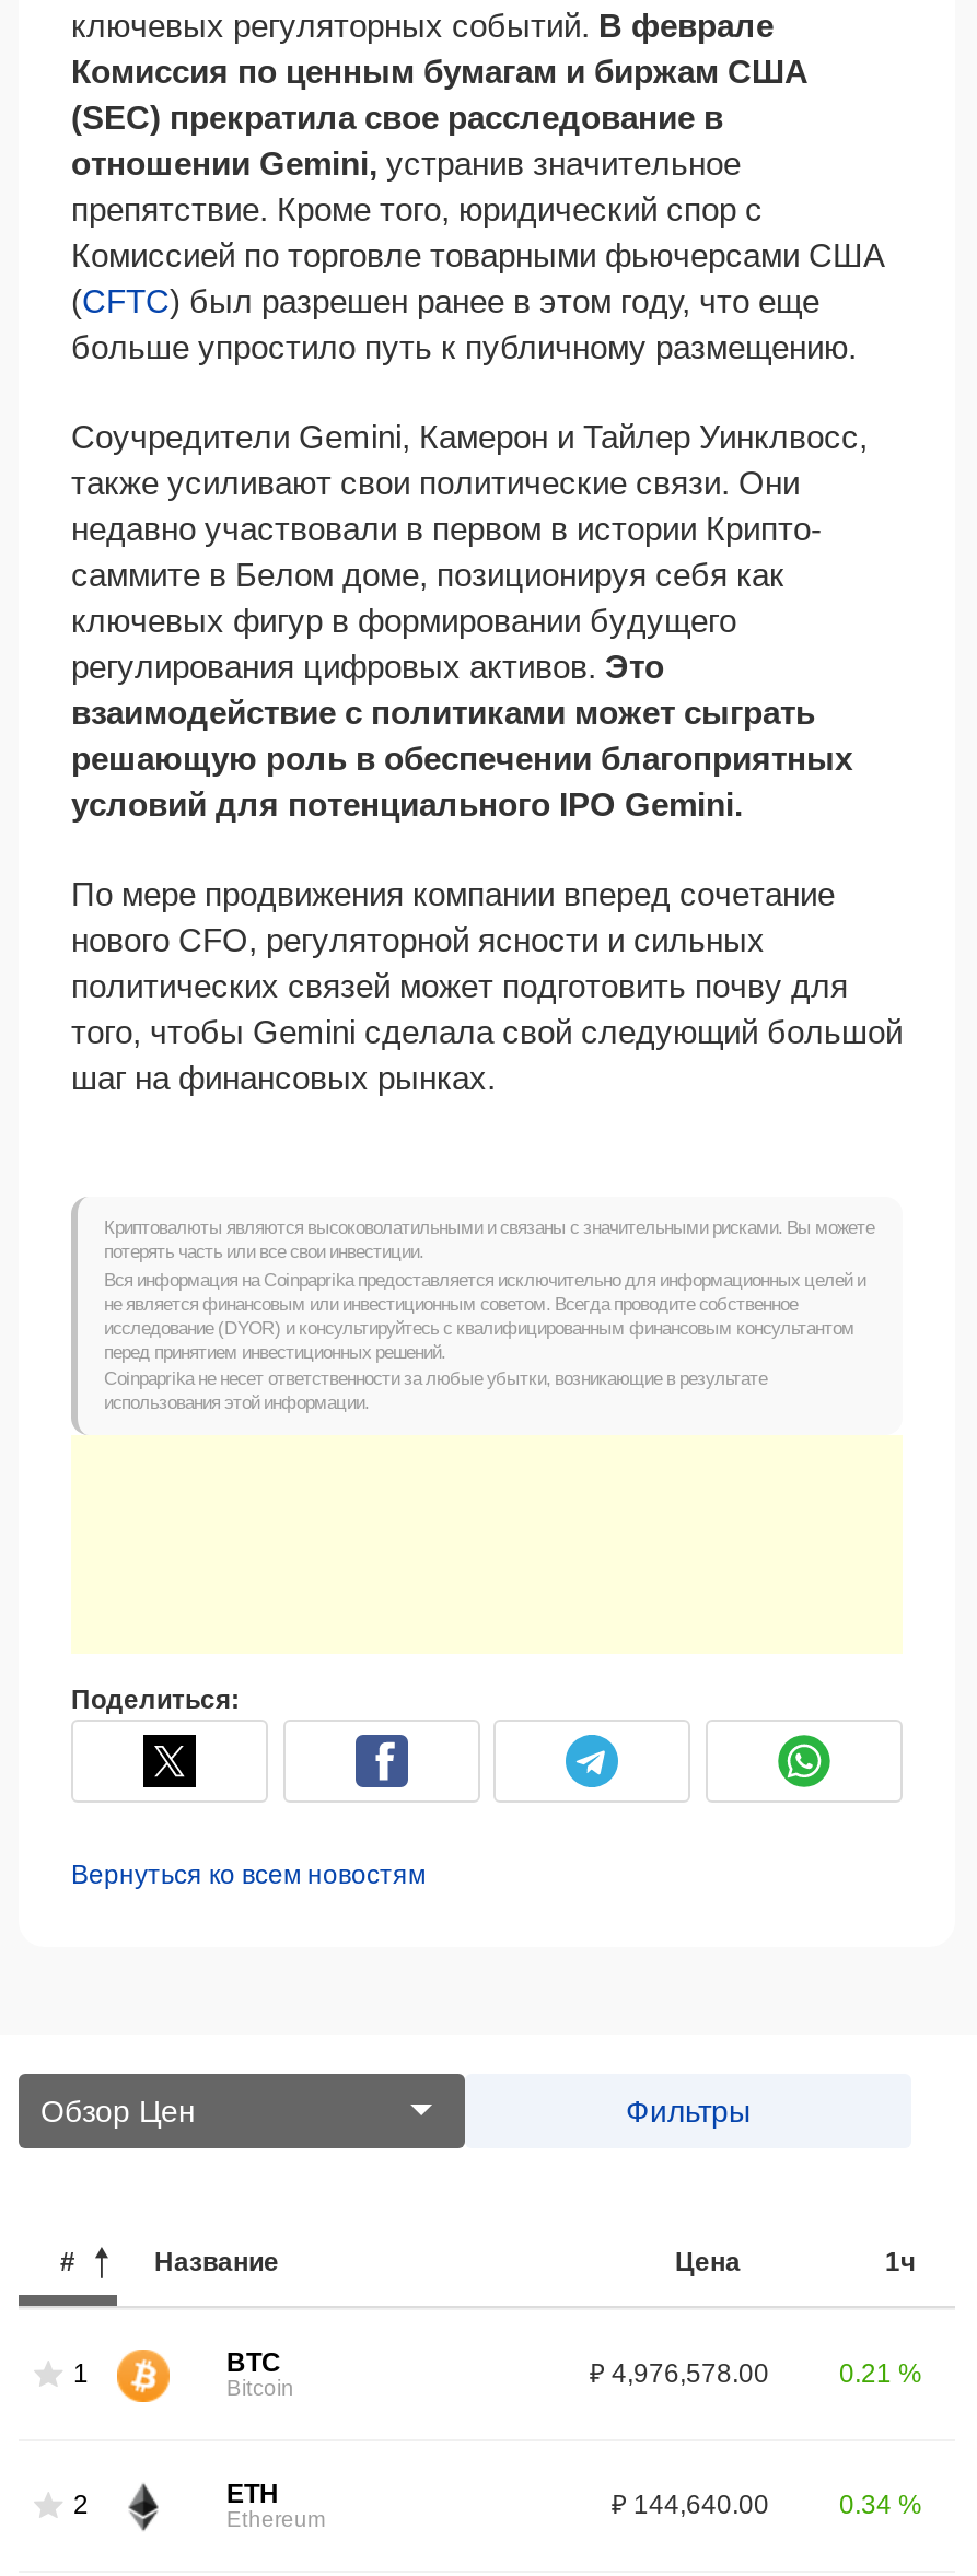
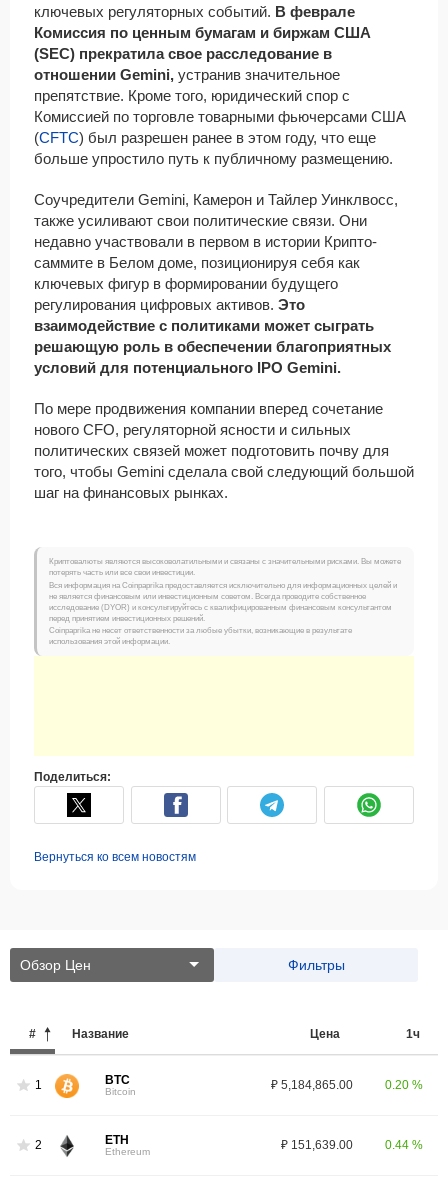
[590,2359,769,2390] ₽ 4,976,578.00 -> [271,1078,353,1092] ₽ 5,184,865.00
[839,2359,922,2390] 0.21 % -> [385,1078,423,1092] 0.20 %
[612,2490,769,2521] ₽ 144,640.00 -> [281,1138,353,1152] ₽ 151,639.00
[839,2490,922,2521] 0.34 % -> [385,1138,423,1152] 0.44 %

